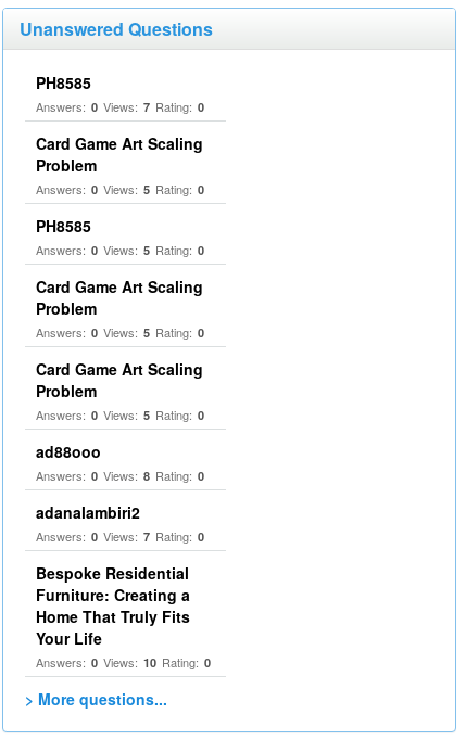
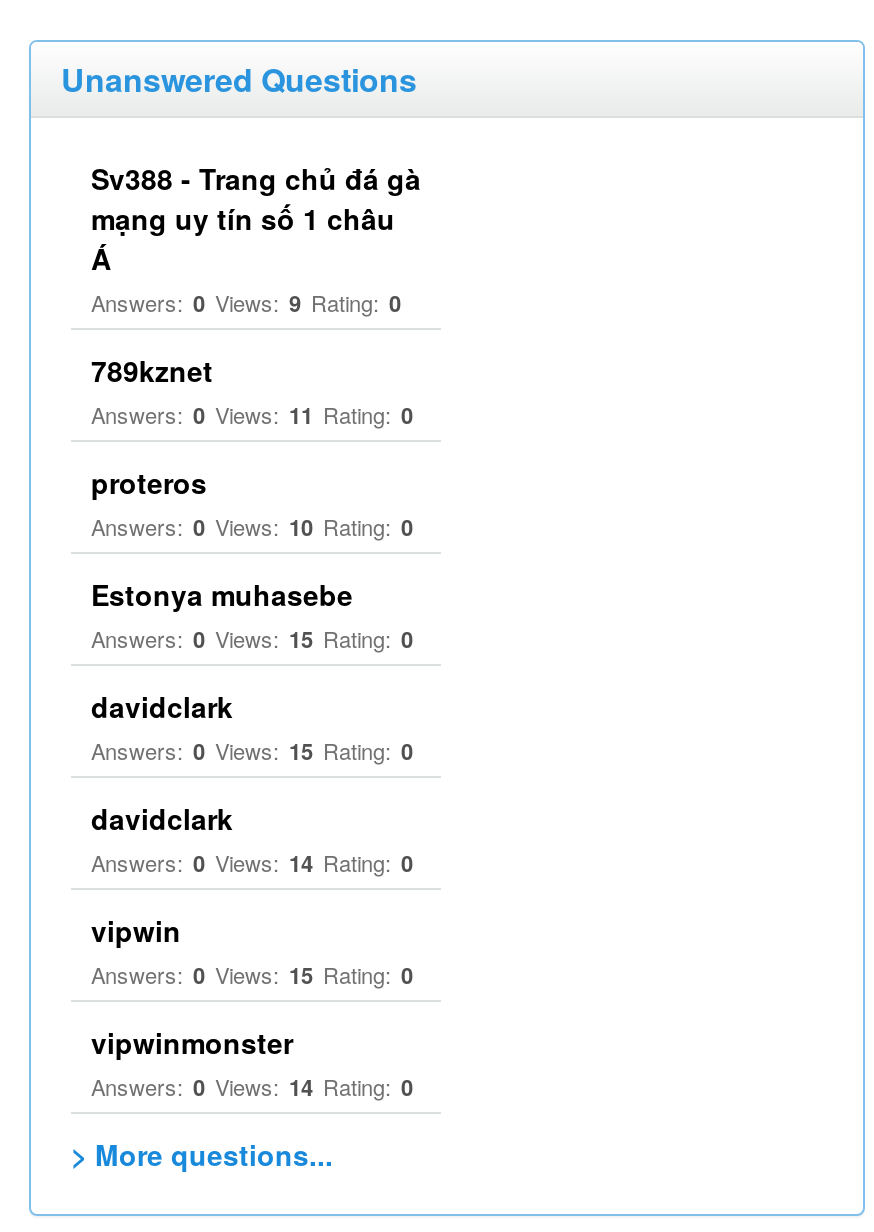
[36,72,204,649] PH8585 | Answers: 0 Views: 7 Rating: 0 | Card Game Art Scaling | Problem | Answers: 0 Views: 5 Rating: 0 | PH8585 | Answers: 0 Views: 5 Rating: 0 | Card Game Art Scaling | Problem | Answers: 0 Views: 5 Rating: 0 | Card Game Art Scaling | Problem | Answers: 0 Views: 5 Rating: 0 | ad88ooo | Answers: 0 Views: 8 Rating: 0 | adanalambiri2 | Answers: 0 Views: 7 Rating: 0 | Bespoke Residential | Furniture: Creating a | Home That Truly Fits | Your Life -> [91,158,421,502] Sv388 - Trang chủ đá gà | mạng uy tín số 1 châu | Á | Answers: 0 Views: 9 Rating: 0 | 789kznet | Answers: 0 Views: 11 Rating: 0 | proteros
moved [36,653,211,671] -> [91,510,413,542]: Answers: 0 Views: 10 Rating: 0
none -> [91,574,413,1102] Estonya muhasebe | Answers: 0 Views: 15 Rating: 0 | davidclark | Answers: 0 Views: 15 Rating: 0 | davidclark | Answers: 0 Views: 14 Rating: 0 | vipwin | Answers: 0 Views: 15 Rating: 0 | vipwinmonster | Answers: 0 Views: 14 Rating: 0

